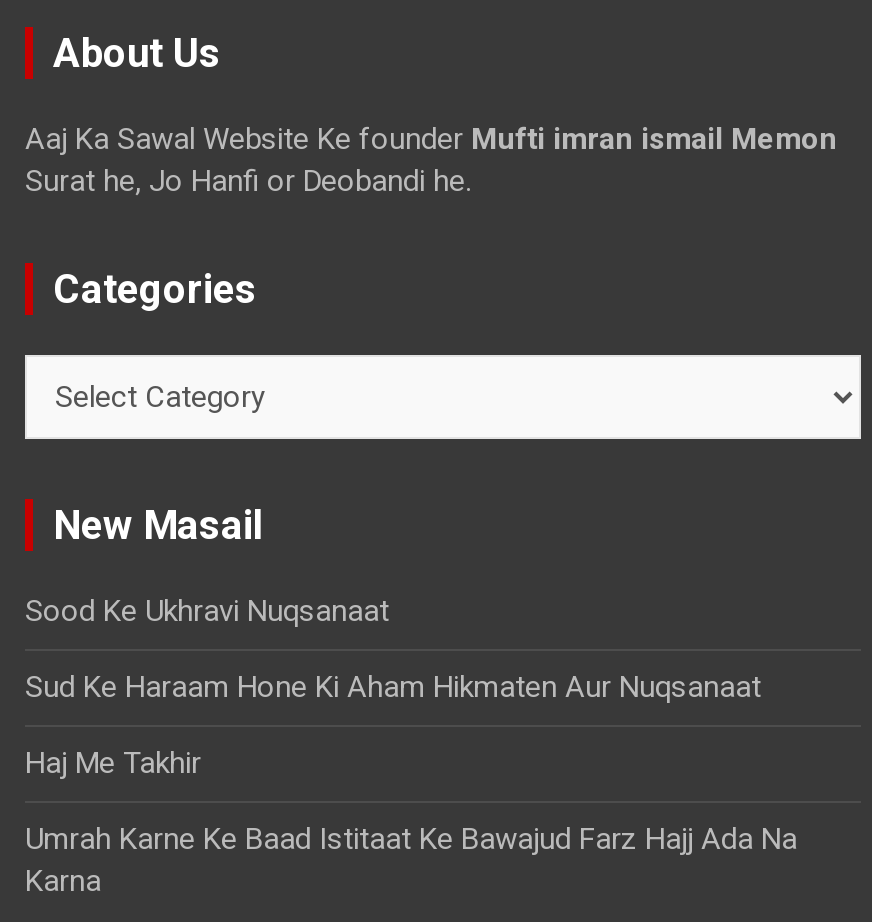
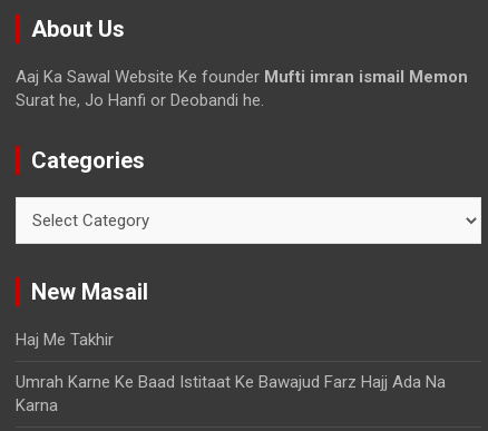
[25,594,761,706] Sood Ke Ukhravi Nuqsanaat | Sud Ke Haraam Hone Ki Aham Hikmaten Aur Nuqsanaat -> none

